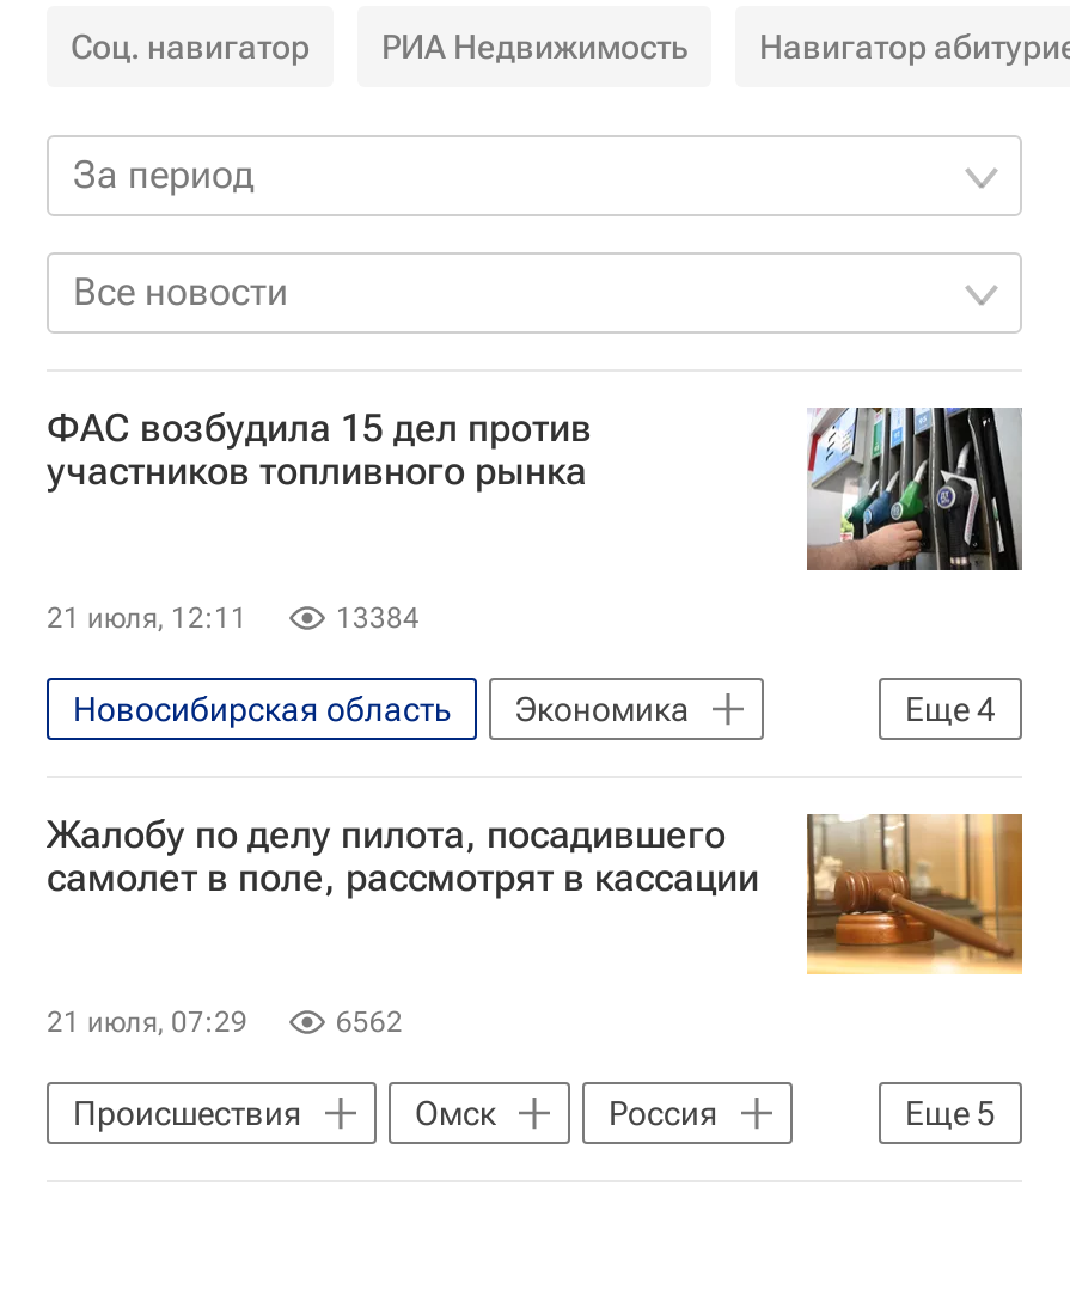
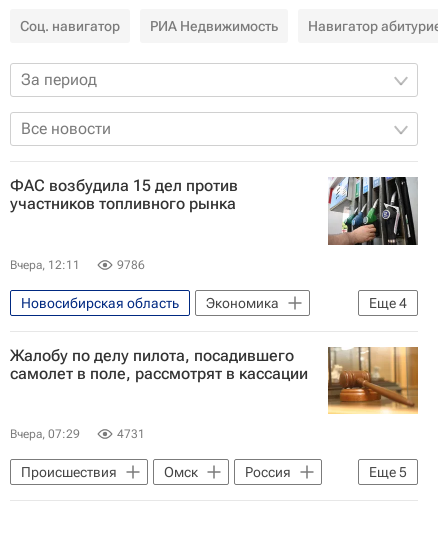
[47,600,420,634] 21 июля, 12:11 | 13384 -> [10,257,145,271] Вчера, 12:11 | 9786
[47,1004,403,1038] 21 июля, 07:29 | 6562 -> [10,426,145,440] Вчера, 07:29 | 4731

